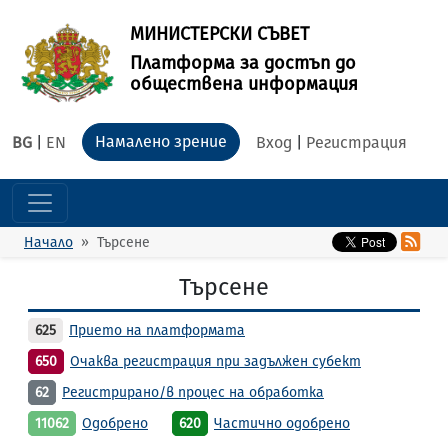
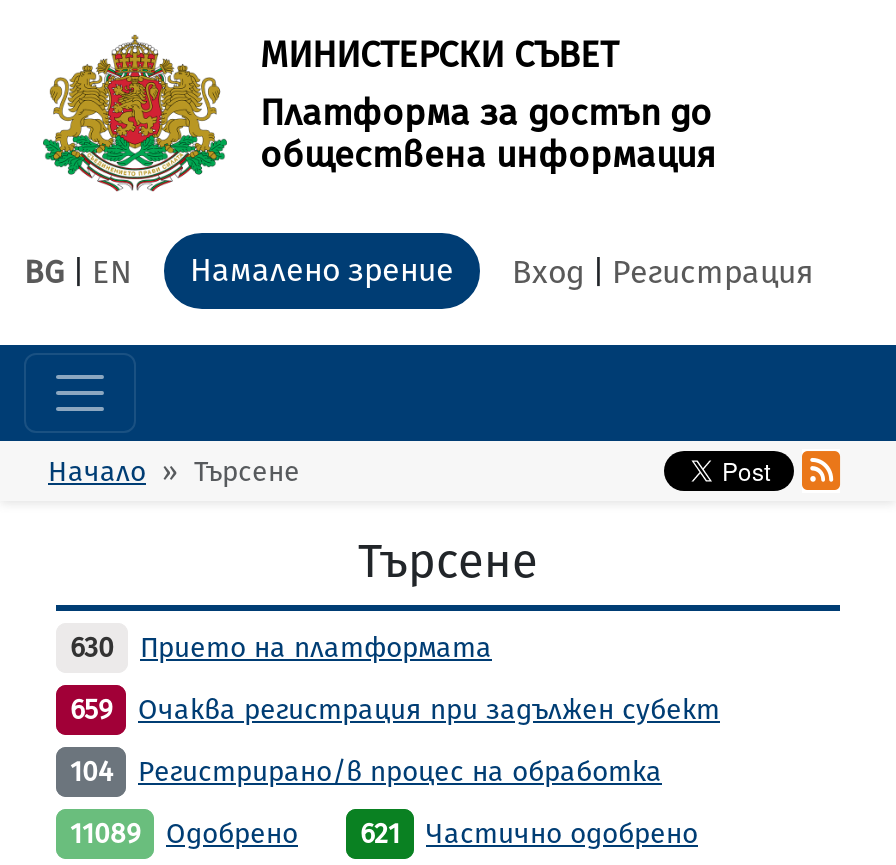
[35,322,245,339] 625 Прието на платформата -> [70,631,492,665] 630 Прието на платформата
[35,353,361,370] 650 Очаква регистрация при задължен субект -> [70,693,720,727] 659 Очаква регистрация при задължен субект
[35,384,49,401] 62 -> [70,755,112,789] 104
[35,415,69,432] 11062 -> [70,817,140,851] 11089
[179,415,201,432] 620 -> [360,817,400,851] 621

